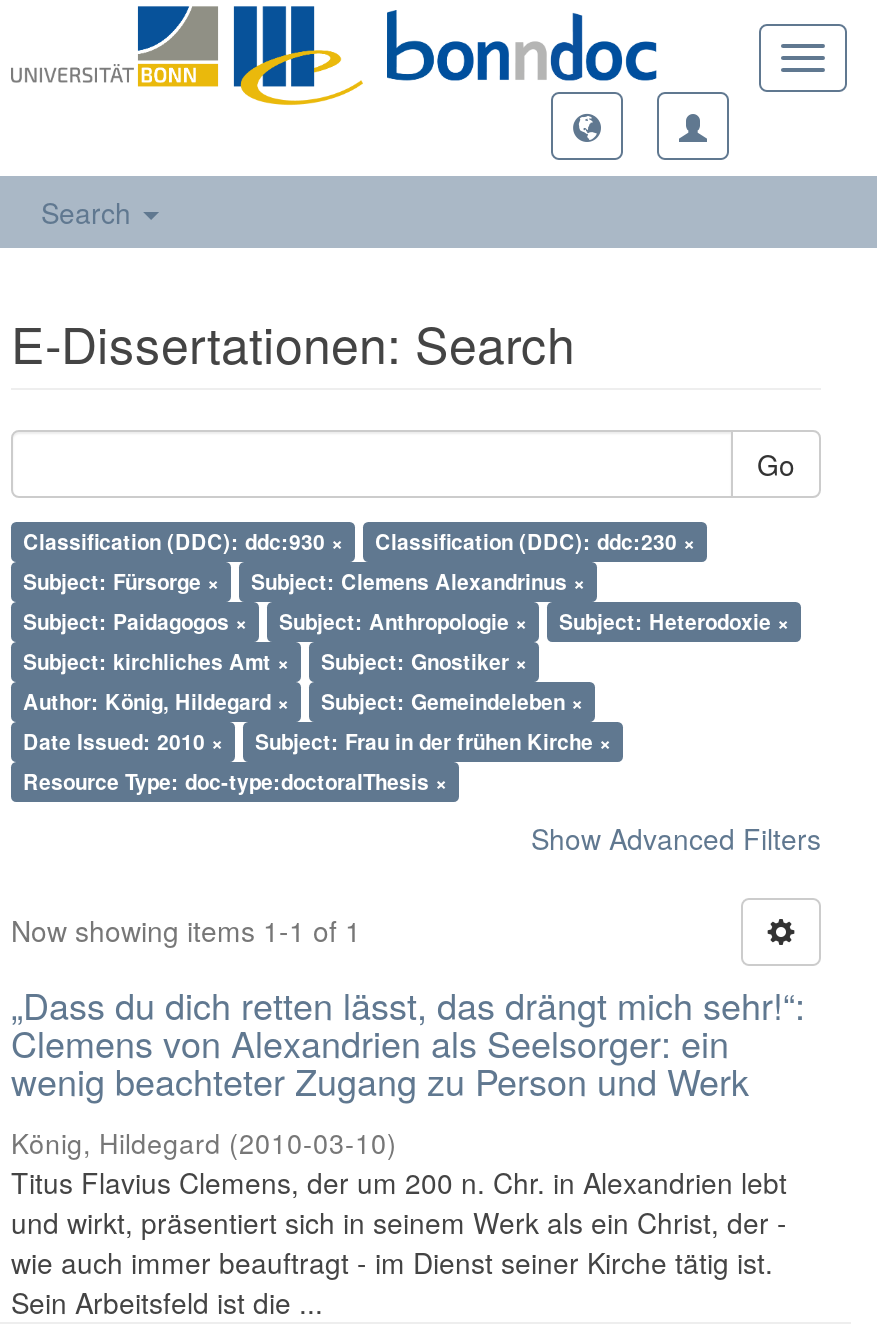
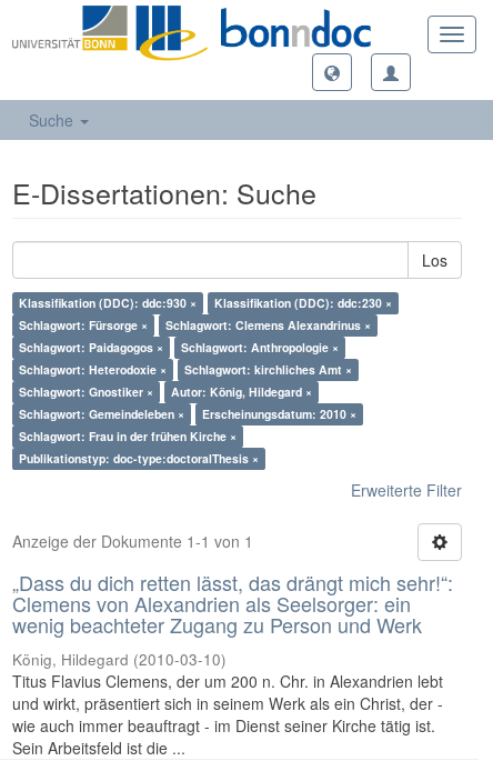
[41,192,139,232] Search -> [29,109,78,131] Suche
[11,306,575,378] E-Dissertationen: Search -> [12,172,316,212] E-Dissertationen: Suche
[757,444,795,484] Go -> [422,249,447,271] Los
[23,526,789,796] Classification (DDC): ddc:930 × | Classification (DDC): ddc:230 × | Subject: Fürsorge × | Subject: Clemens Alexandrinus × | Subject: Paidagogos × | Subject: Anthropologie × | Subject: Heterodoxie × | Subject: kirchliches Amt × | Subject: Gnostiker × | Author: König, Hildegard × | Subject: Gemeindeleben × | Date Issued: 2010 × | Subject: Frau in der frühen Kirche × | Resource Type: doc-type:doctoralThesis × -> [19,294,392,467] Klassifikation (DDC): ddc:930 × | Klassifikation (DDC): ddc:230 × | Schlagwort: Fürsorge × | Schlagwort: Clemens Alexandrinus × | Schlagwort: Paidagogos × | Schlagwort: Anthropologie × | Schlagwort: Heterodoxie × | Schlagwort: kirchliches Amt × | Schlagwort: Gnostiker × | Autor: König, Hildegard × | Schlagwort: Gemeindeleben × | Erscheinungsdatum: 2010 × | Schlagwort: Frau in der frühen Kirche × | Publikationstyp: doc-type:doctoralThesis ×
[531,818,821,858] Show Advanced Filters -> [351,479,462,501] Erweiterte Filter
[11,910,361,950] Now showing items 1-1 of 1 -> [12,530,253,552] Anzeige der Dokumente 1-1 von 1

